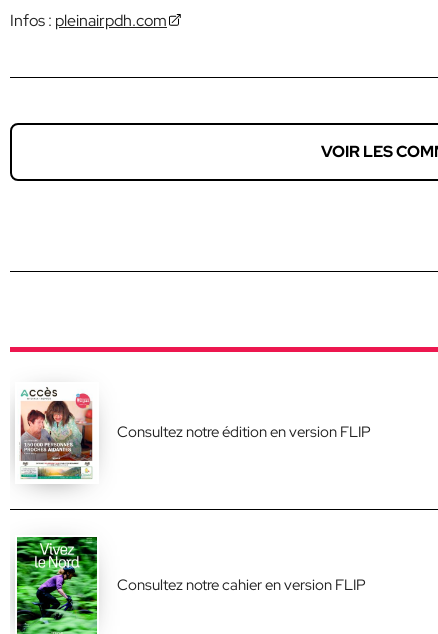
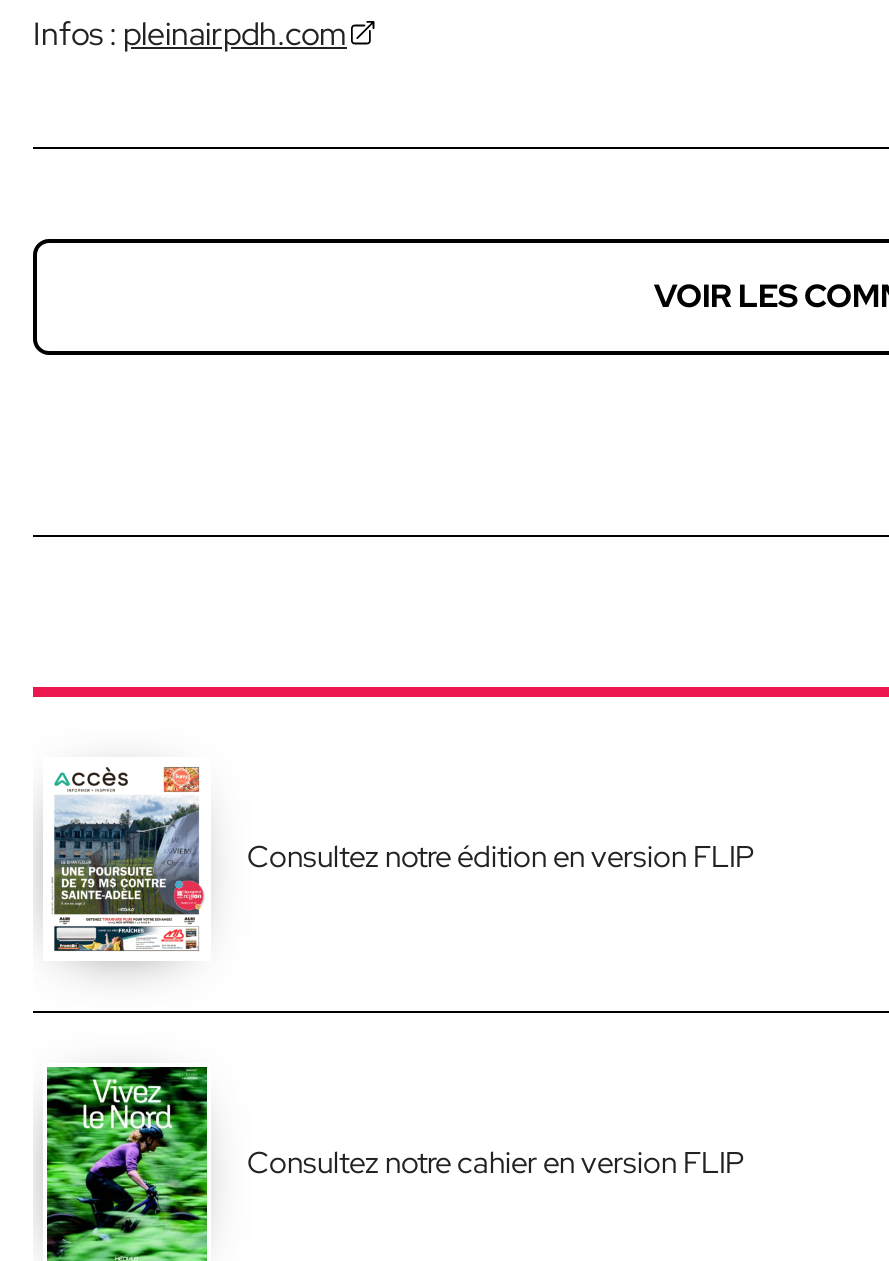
[20,387,95,480] [image] -> [53,765,205,953] [image]

